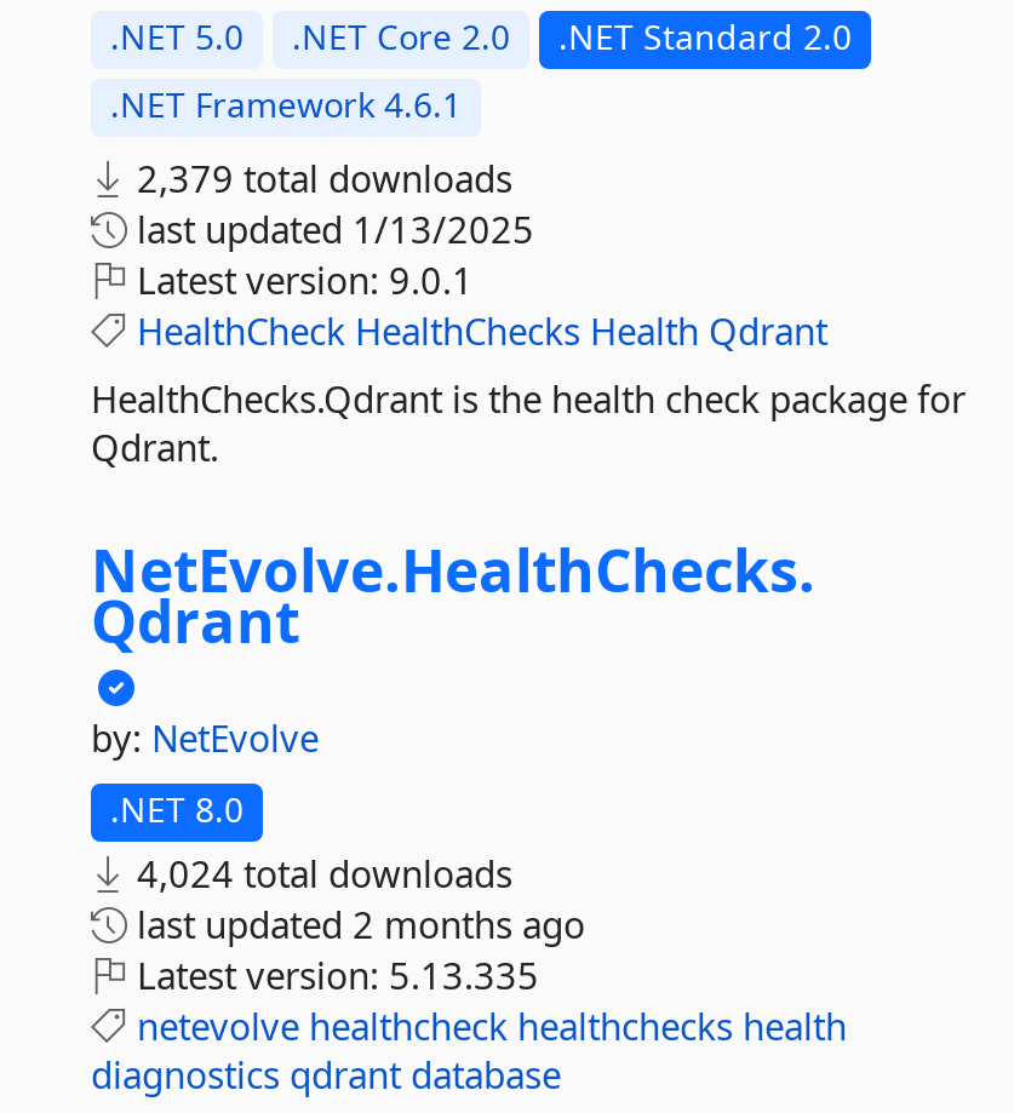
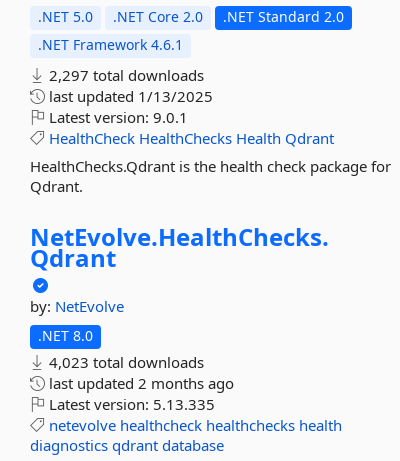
[127,154,512,202] 2,379 total downloads -> [45,65,204,85] 2,297 total downloads
[127,849,512,897] 4,024 total downloads -> [45,352,204,372] 4,023 total downloads

